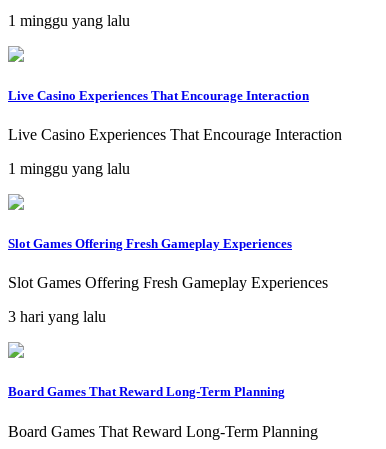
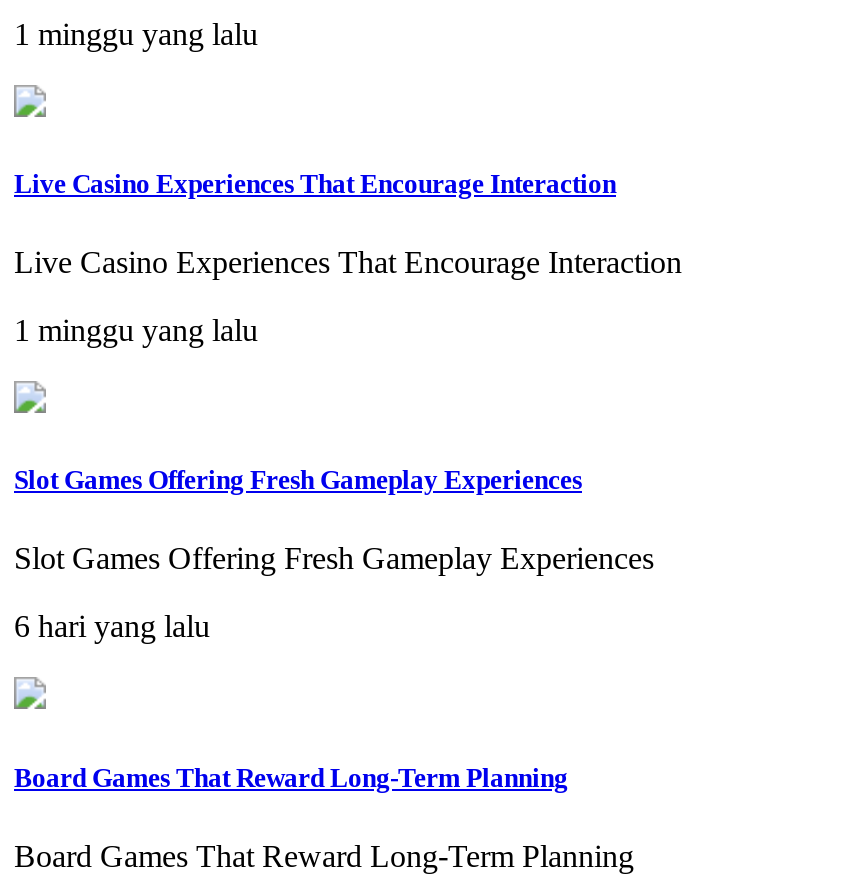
[8,308,106,325] 3 hari yang lalu -> [14,610,210,644] 6 hari yang lalu

